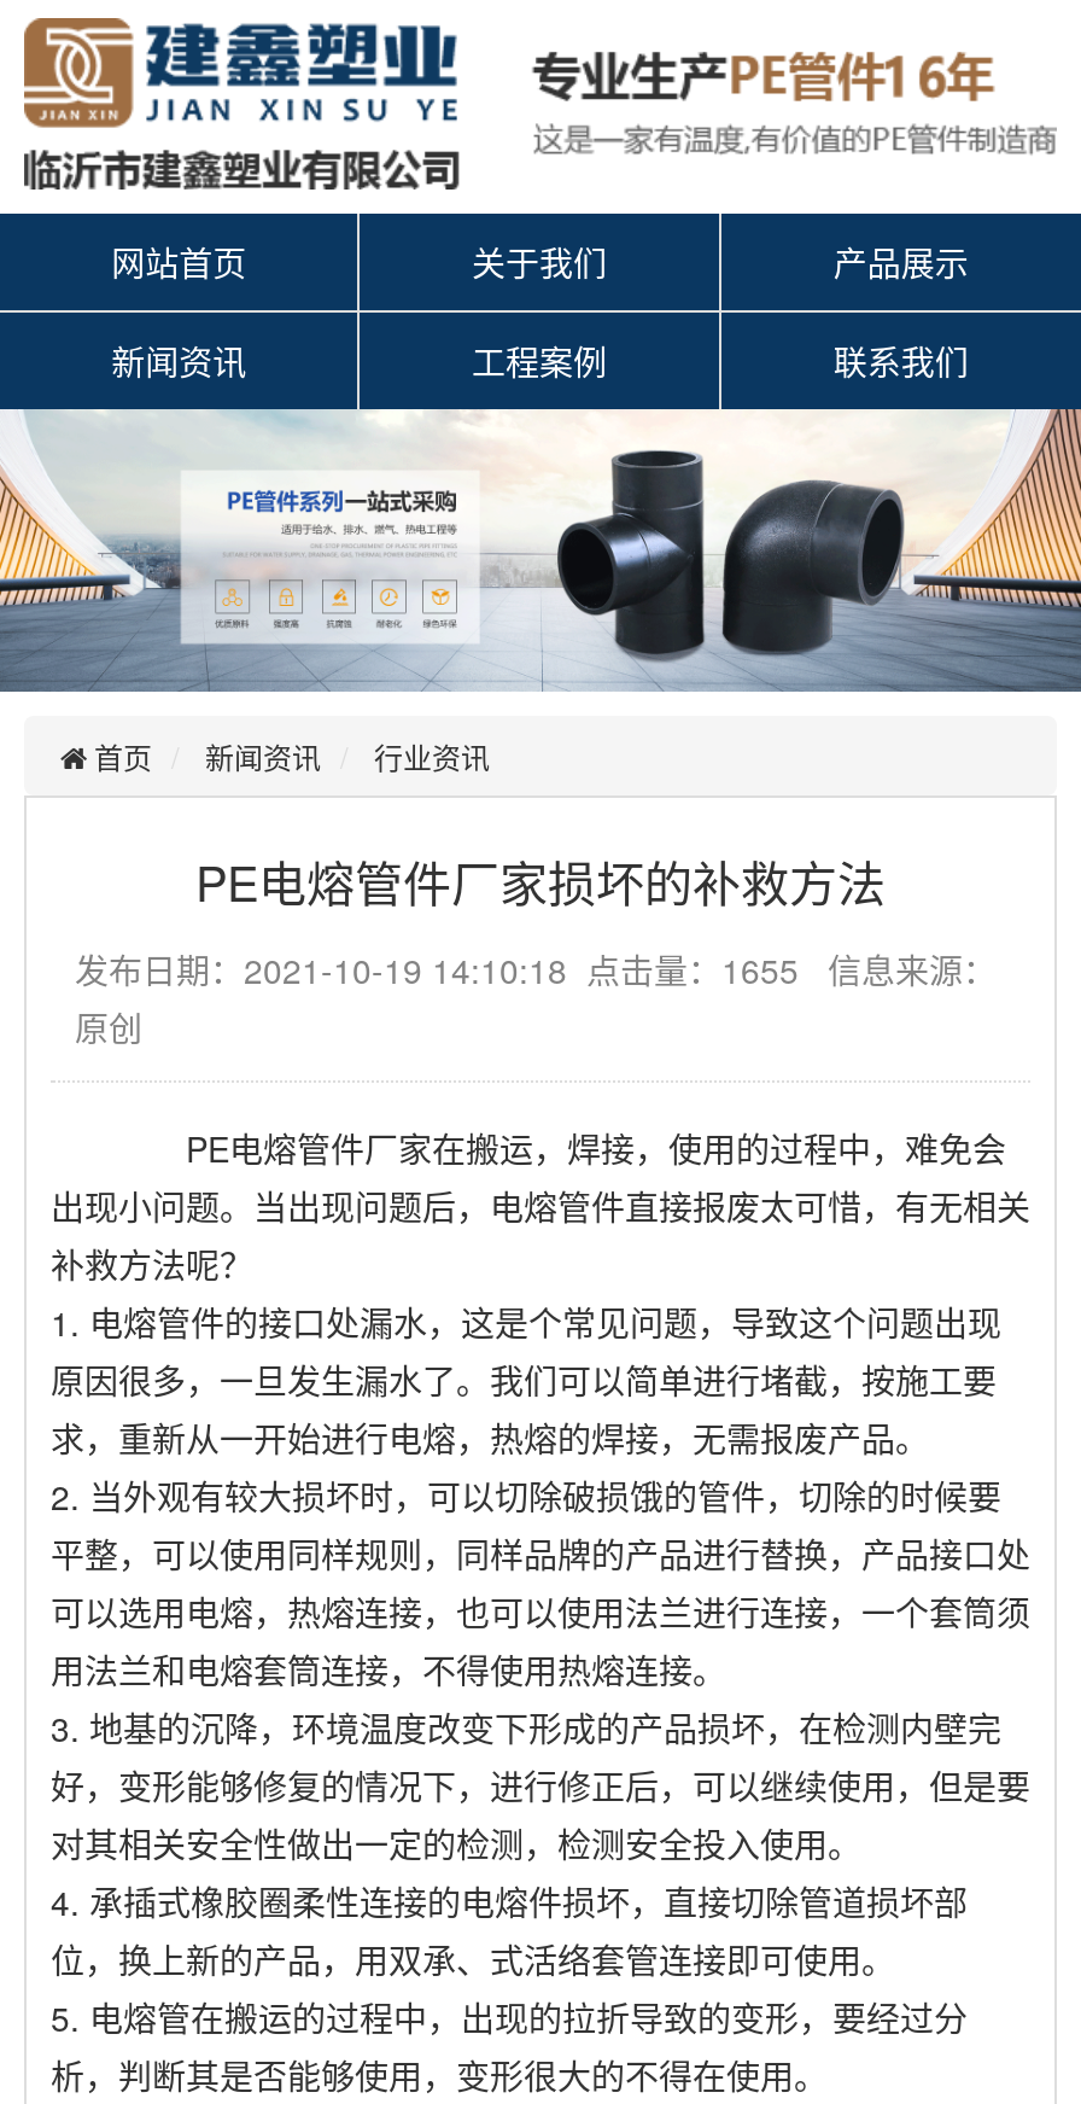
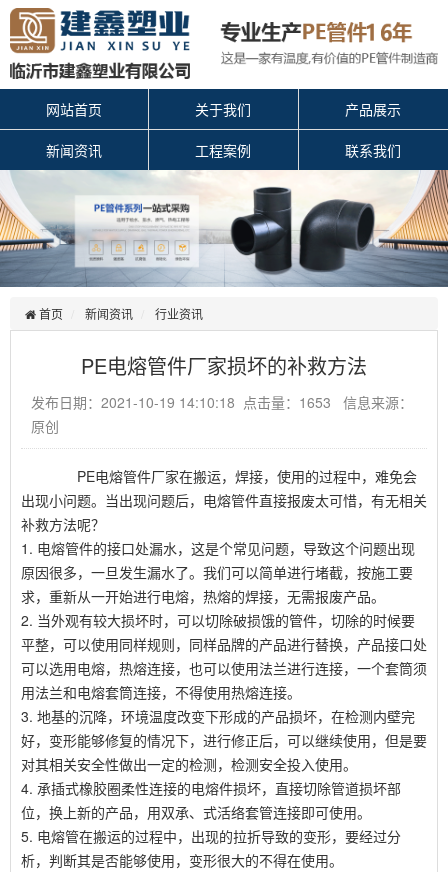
[75,944,997,992] 发布日期：2021-10-19 14:10:18 点击量：1655 信息来源： -> [31,392,413,412] 发布日期：2021-10-19 14:10:18 点击量：1653 信息来源：

